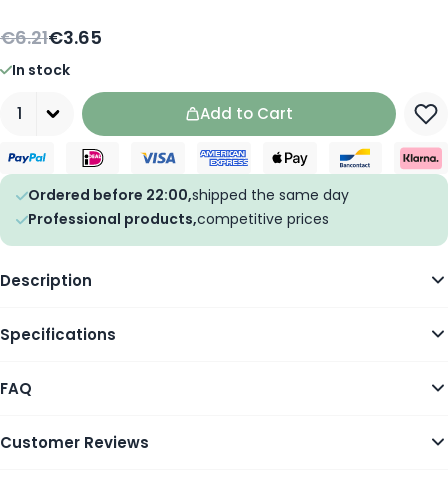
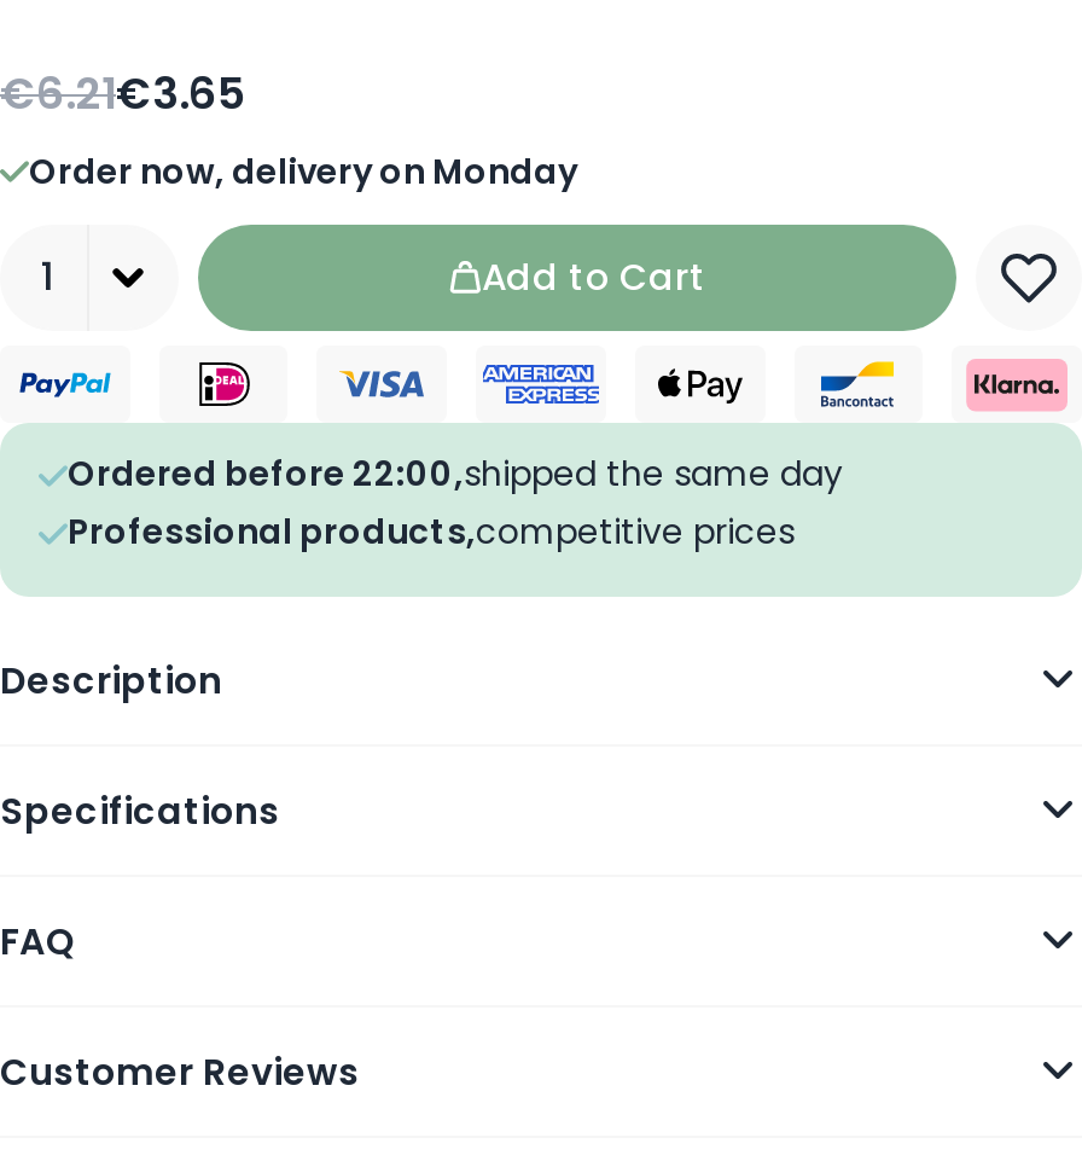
[12,60,70,80] In stock -> [29,147,577,195] Order now, delivery on Monday

